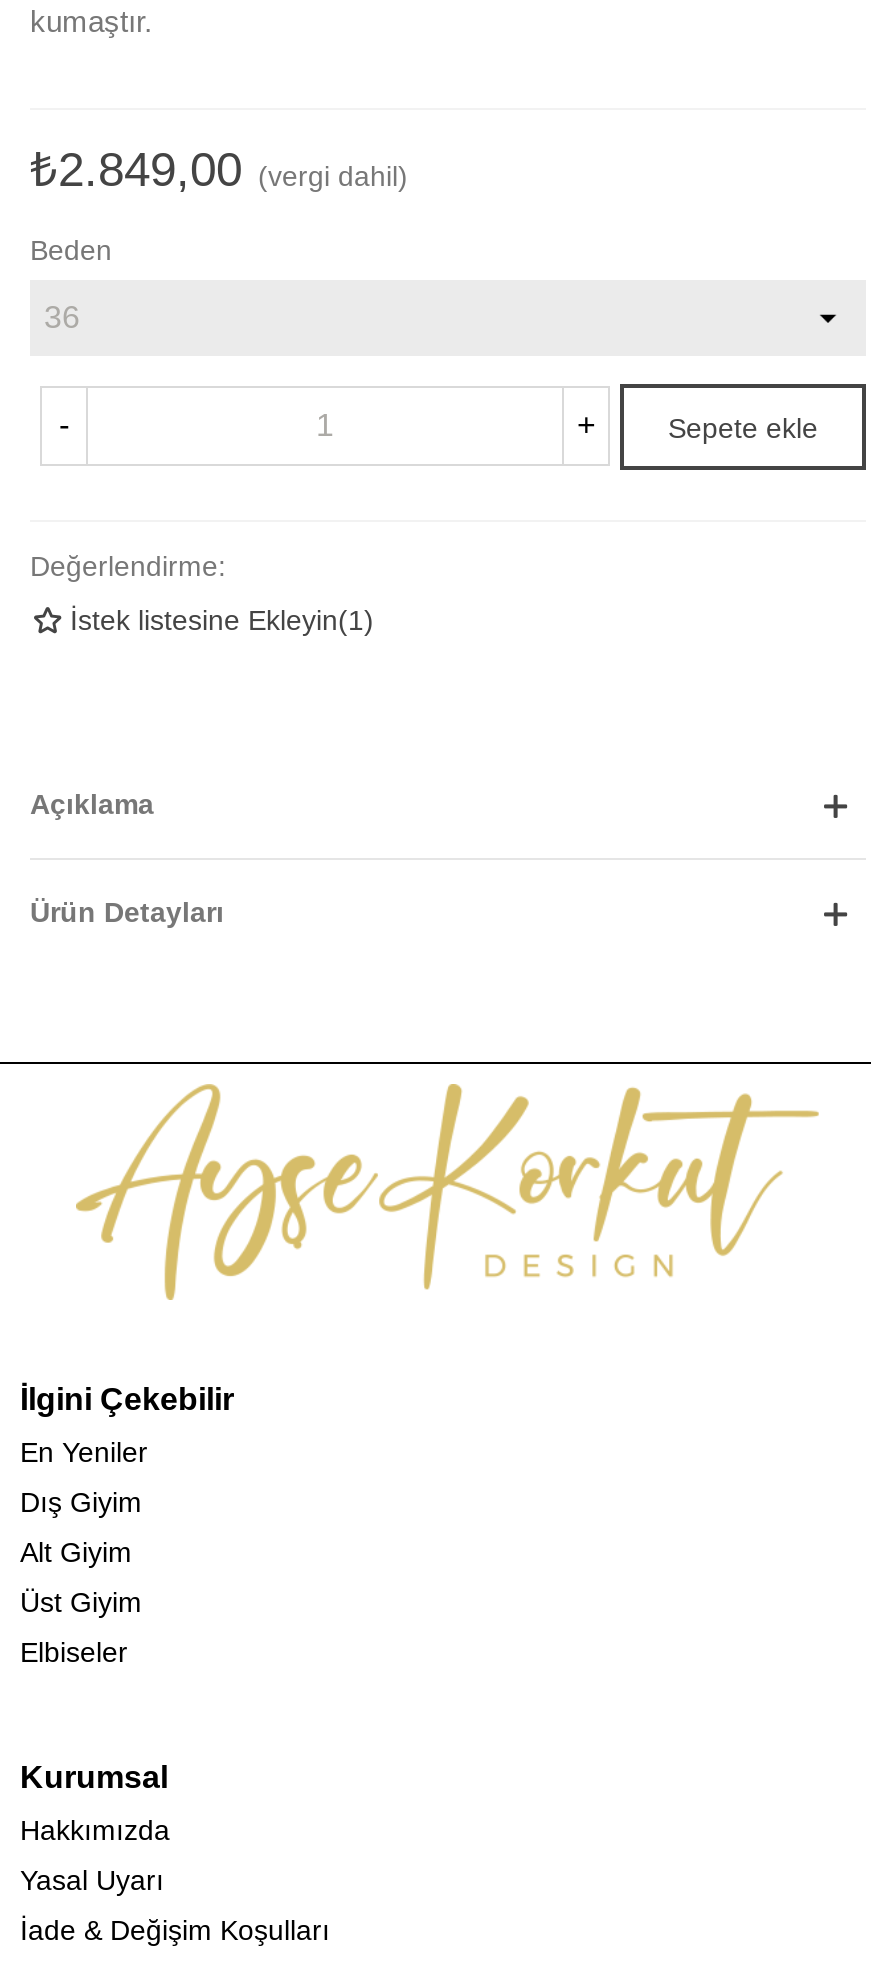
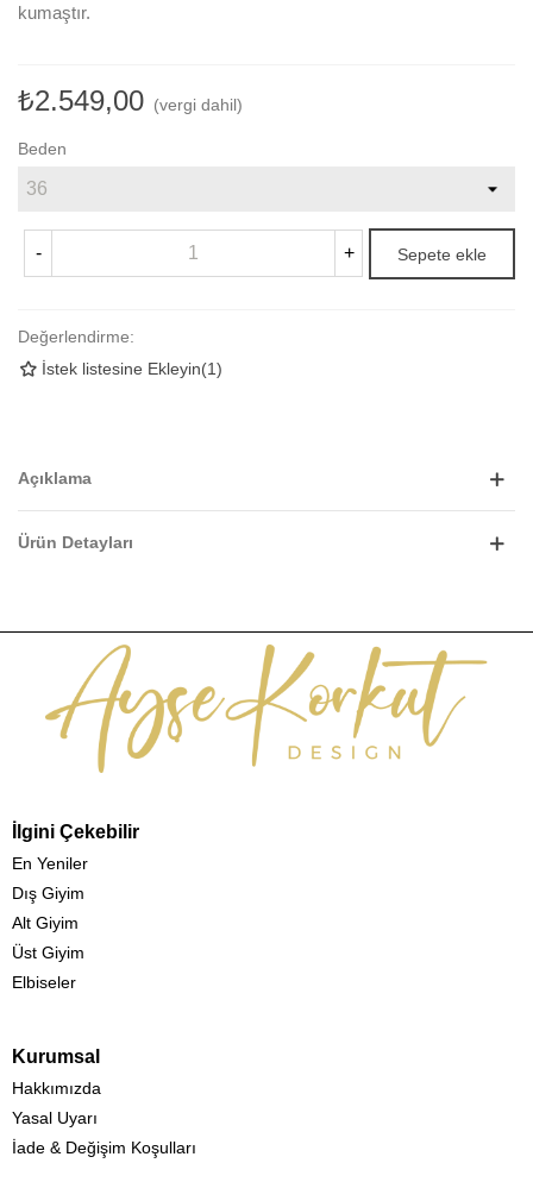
[30,143,408,197] ₺2.849,00 (vergi dahil) -> [18,85,243,117] ₺2.549,00 (vergi dahil)

